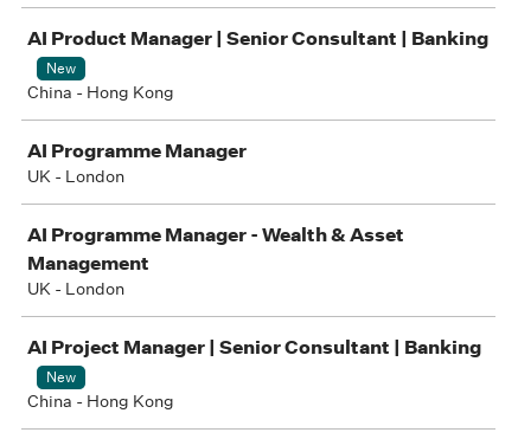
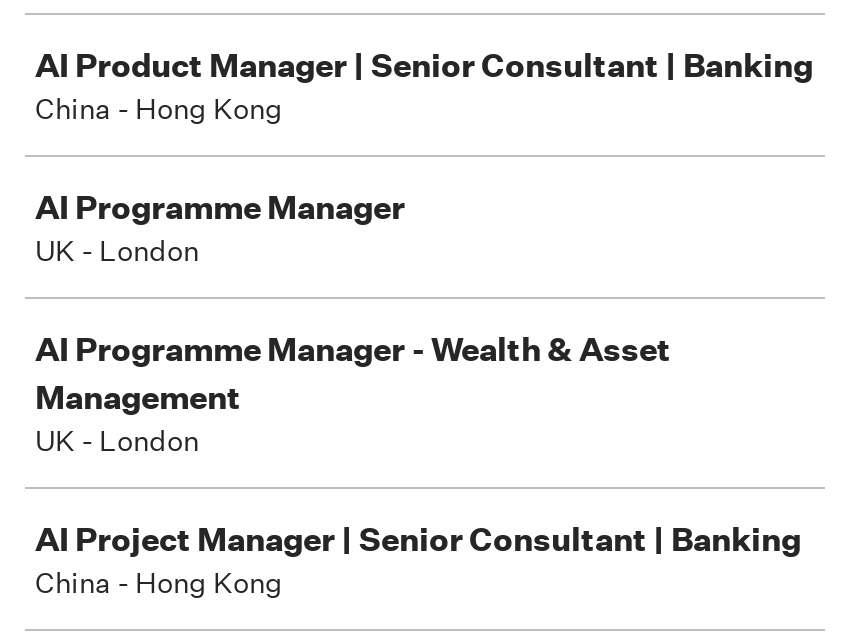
[46,58,76,78] New -> none
[46,367,76,387] New -> none

